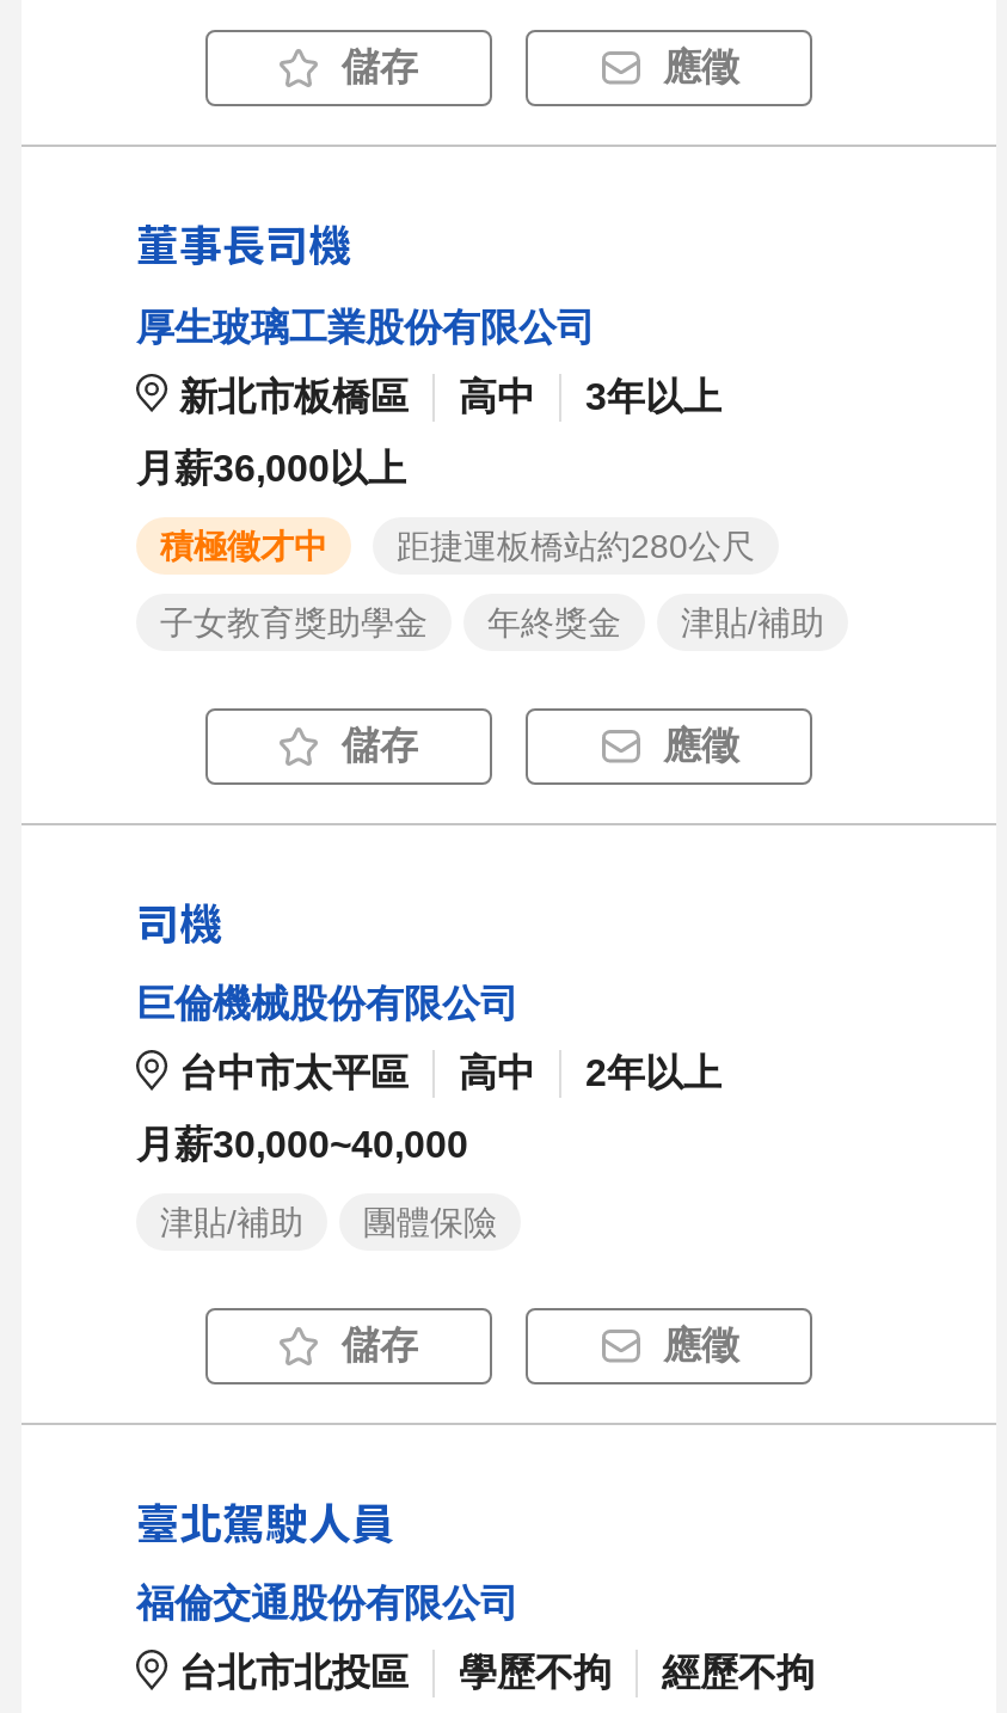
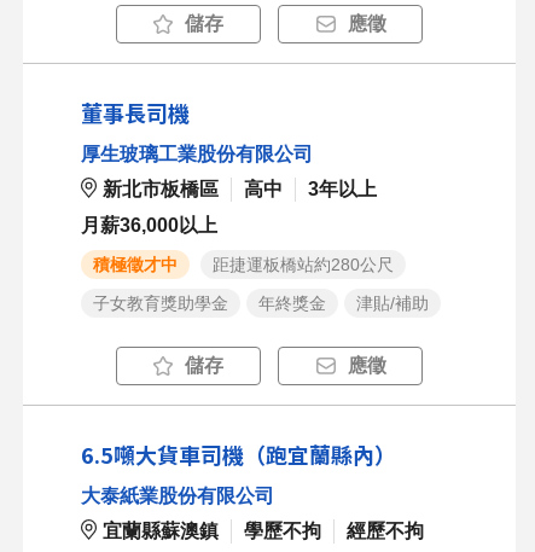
[136,889,739,1693] 司機 | 巨倫機械股份有限公司 | 台中市太平區 | 高中 | 2年以上 | 月薪30,000~40,000 | 津貼/補助 | 團體保險 | 儲存 | 應徵 | 臺北駕駛人員 | 福倫交通股份有限公司 | 台北市北投區 -> [81,439,396,542] 6.5噸大貨車司機（跑宜蘭縣內） | 大泰紙業股份有限公司 | 宜蘭縣蘇澳鎮

